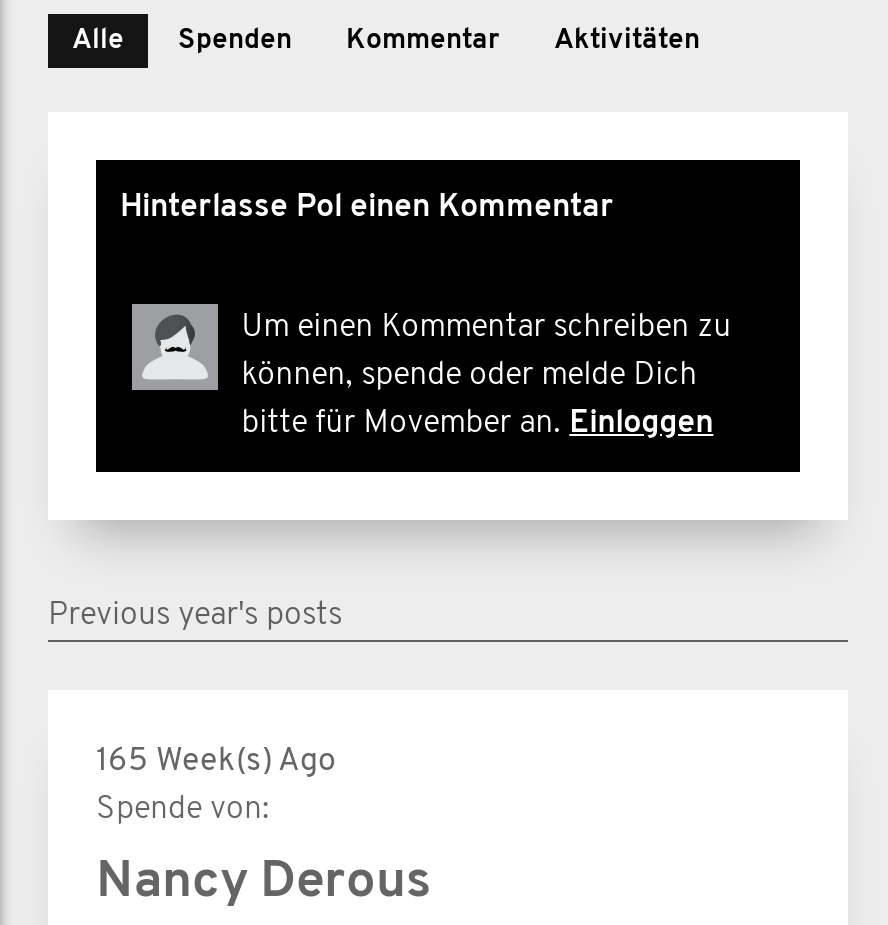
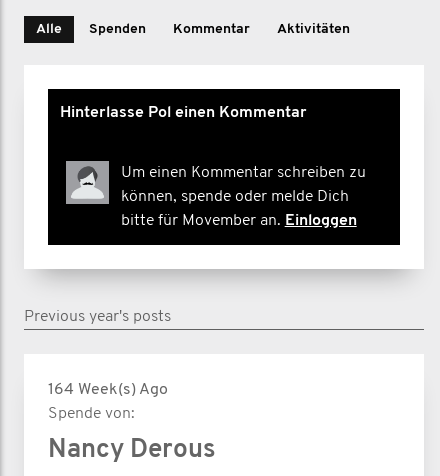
[96,746,336,778] 165 Week(s) Ago -> [48,382,168,398] 164 Week(s) Ago

